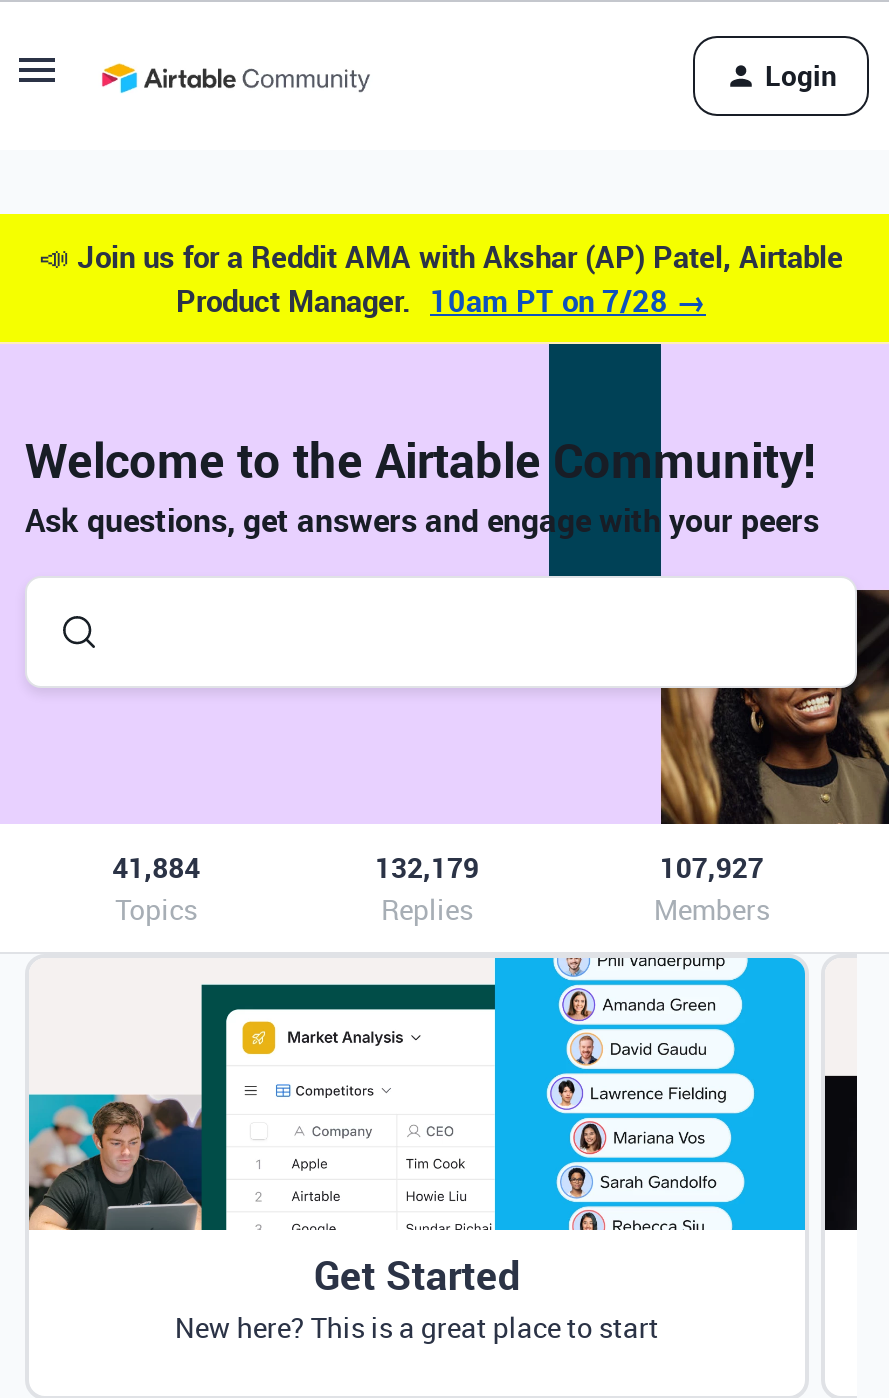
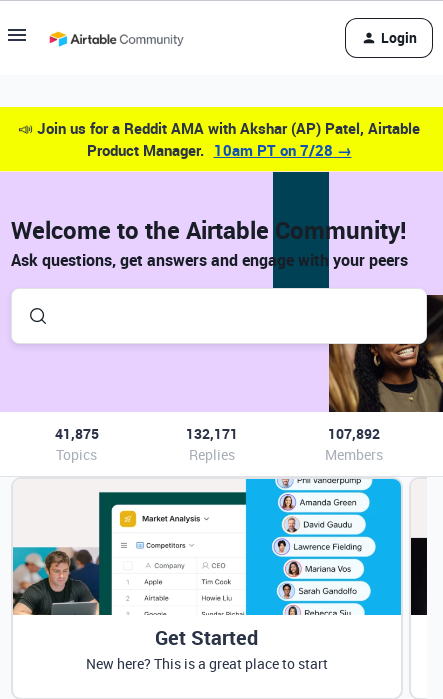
[112,848,200,886] 41,884 -> [55,424,99,443] 41,875
[375,848,479,886] 132,179 -> [186,424,238,443] 132,171
[660,848,764,886] 107,927 -> [328,424,380,443] 107,892

